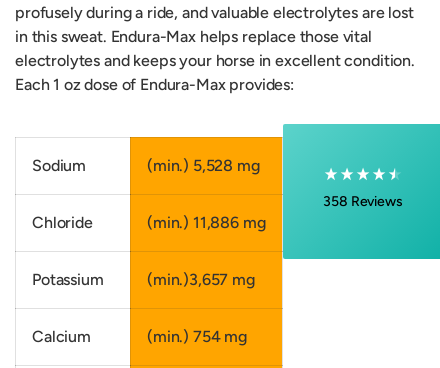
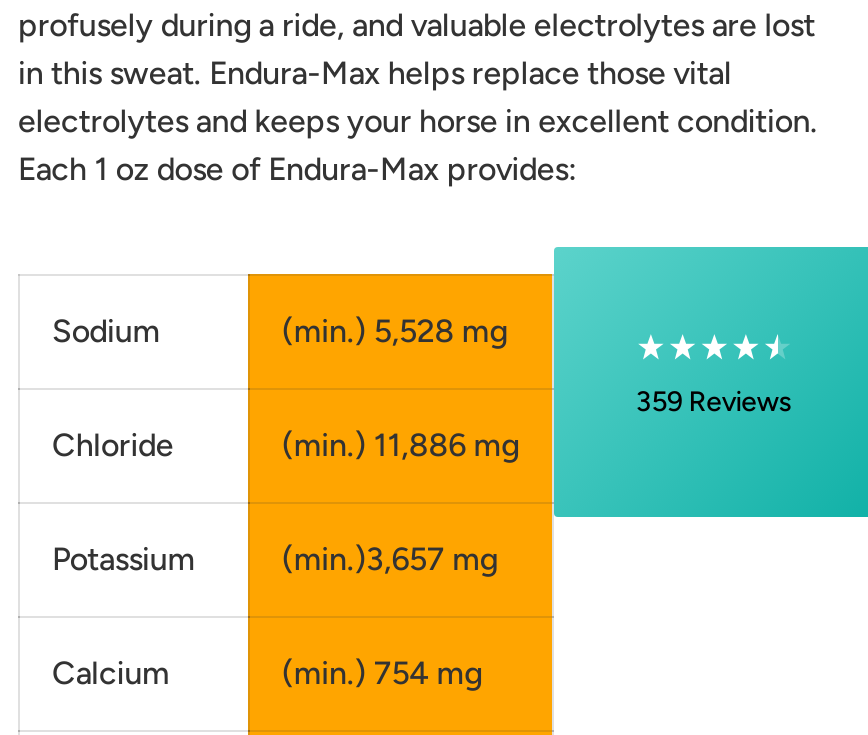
[323,192,403,209] 358 Reviews -> [636,385,792,419] 359 Reviews

